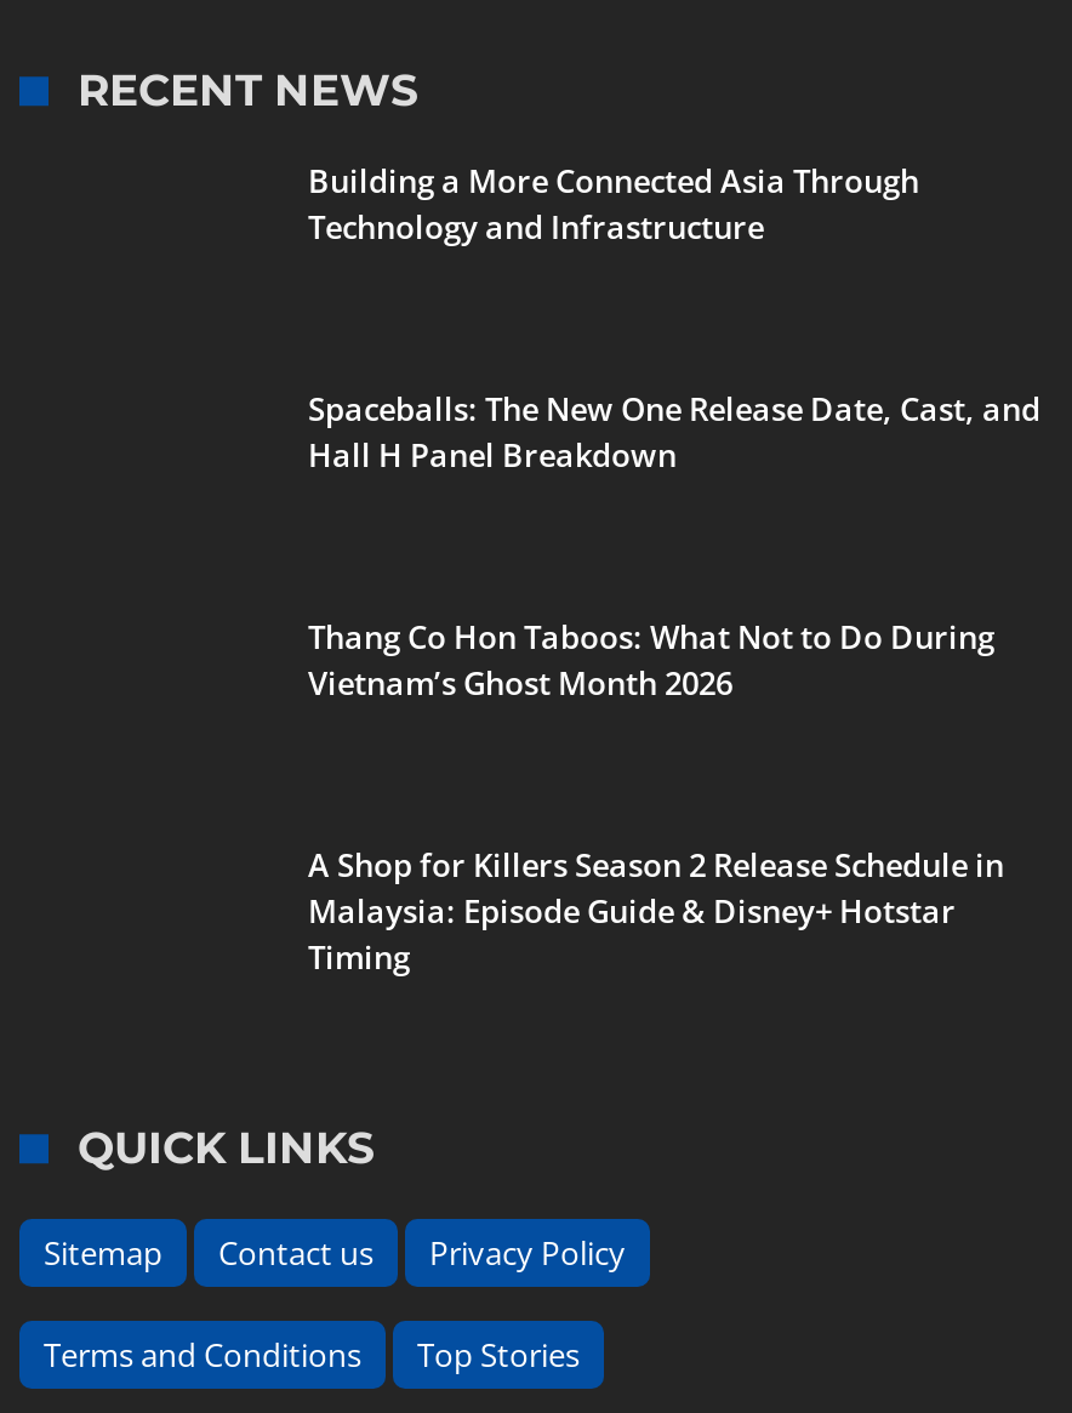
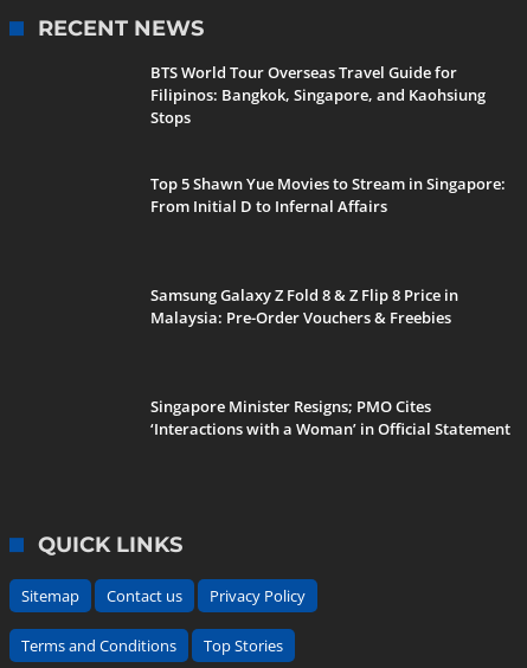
[308,159,919,248] Building a More Connected Asia Through | Technology and Infrastructure -> [150,61,486,128] BTS World Tour Overseas Travel Guide for | Filipinos: Bangkok, Singapore, and Kaohsiung | Stops
[308,387,1040,476] Spaceballs: The New One Release Date, Cast, and | Hall H Panel Breakdown -> [150,173,506,217] Top 5 Shawn Yue Movies to Stream in Singapore: | From Initial D to Infernal Affairs
[308,615,994,704] Thang Co Hon Taboos: What Not to Do During | Vietnam’s Ghost Month 2026 -> [150,284,458,328] Samsung Galaxy Z Fold 8 & Z Flip 8 Price in | Malaysia: Pre-Order Vouchers & Freebies
[308,843,1004,979] A Shop for Killers Season 2 Release Schedule in | Malaysia: Episode Guide & Disney+ Hotstar | Timing -> [150,395,510,439] Singapore Minister Resigns; PMO Cites | ‘Interactions with a Woman’ in Official Statement

